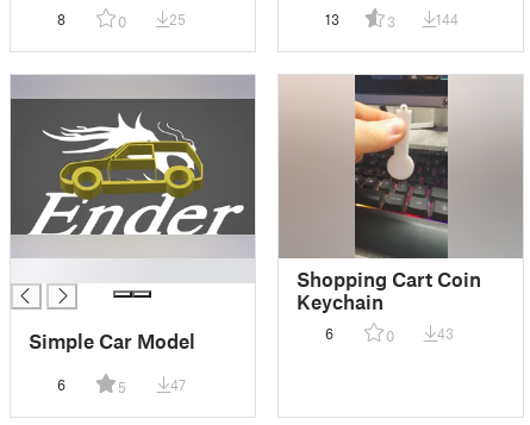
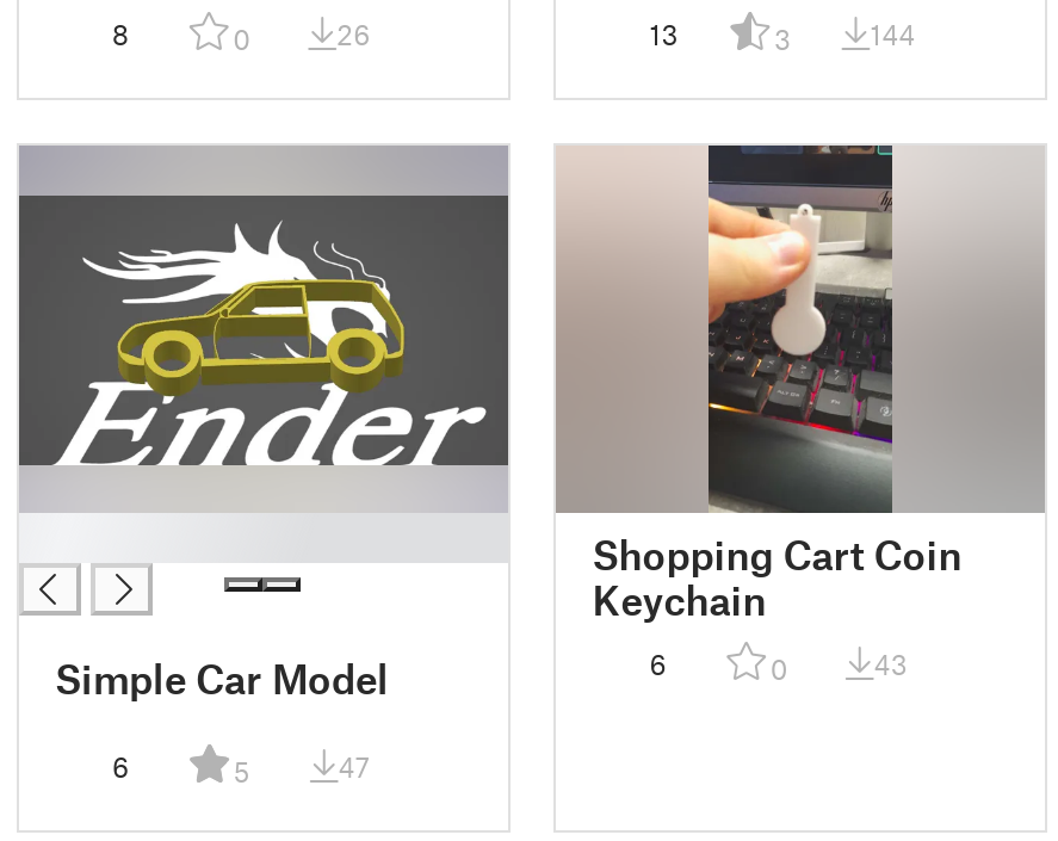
[169,10,186,27] 25 -> [337,16,370,50] 26

